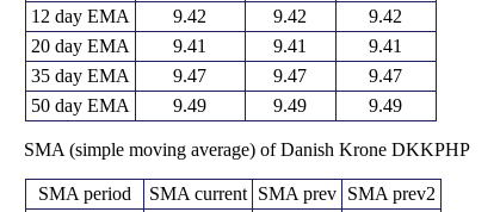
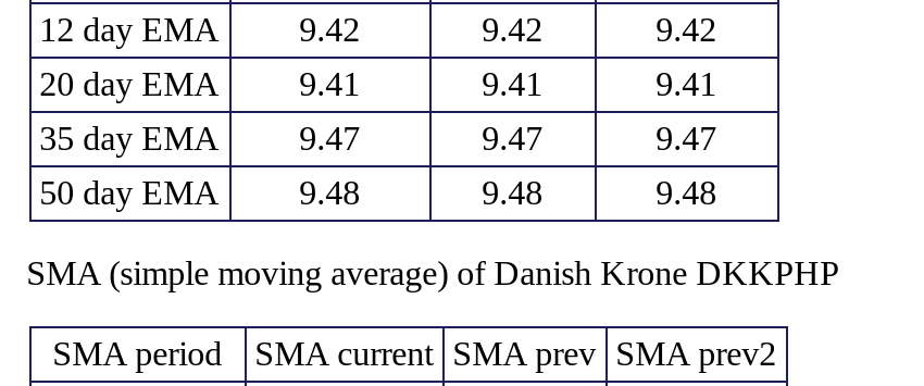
[173,96,207,116] 9.49 -> [299,175,360,212] 9.48
[273,96,307,116] 9.49 -> [482,175,543,212] 9.48
[369,96,402,116] 9.49 -> [656,175,717,212] 9.48

